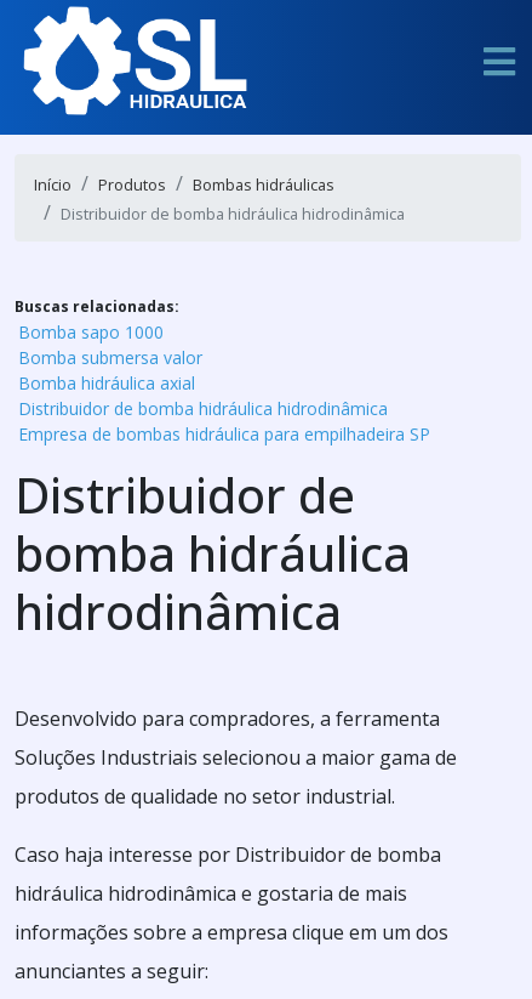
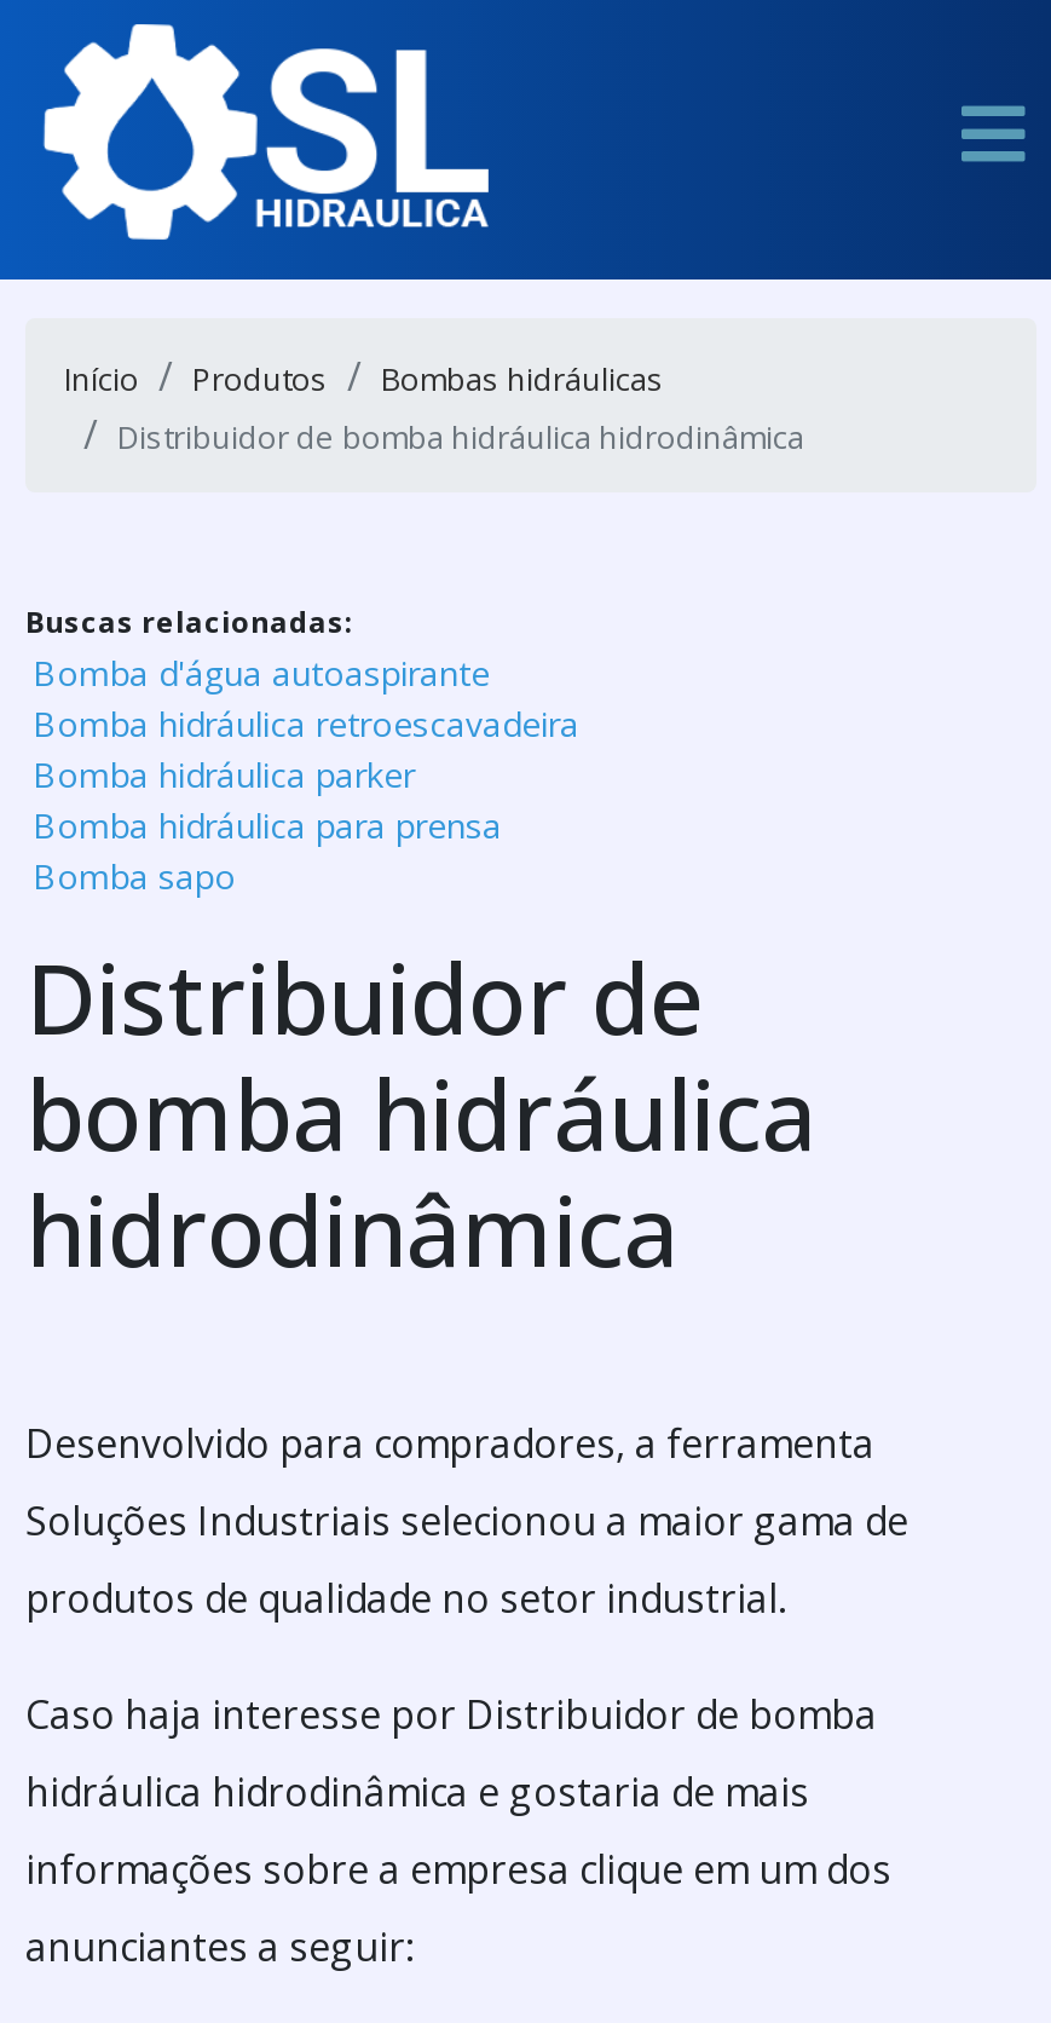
[18,321,430,446] Bomba sapo 1000 | Bomba submersa valor | Bomba hidráulica axial | Distribuidor de bomba hidráulica hidrodinâmica | Empresa de bombas hidráulica para empilhadeira SP -> [33,650,579,899] Bomba d'água autoaspirante | Bomba hidráulica retroescavadeira | Bomba hidráulica parker | Bomba hidráulica para prensa | Bomba sapo

